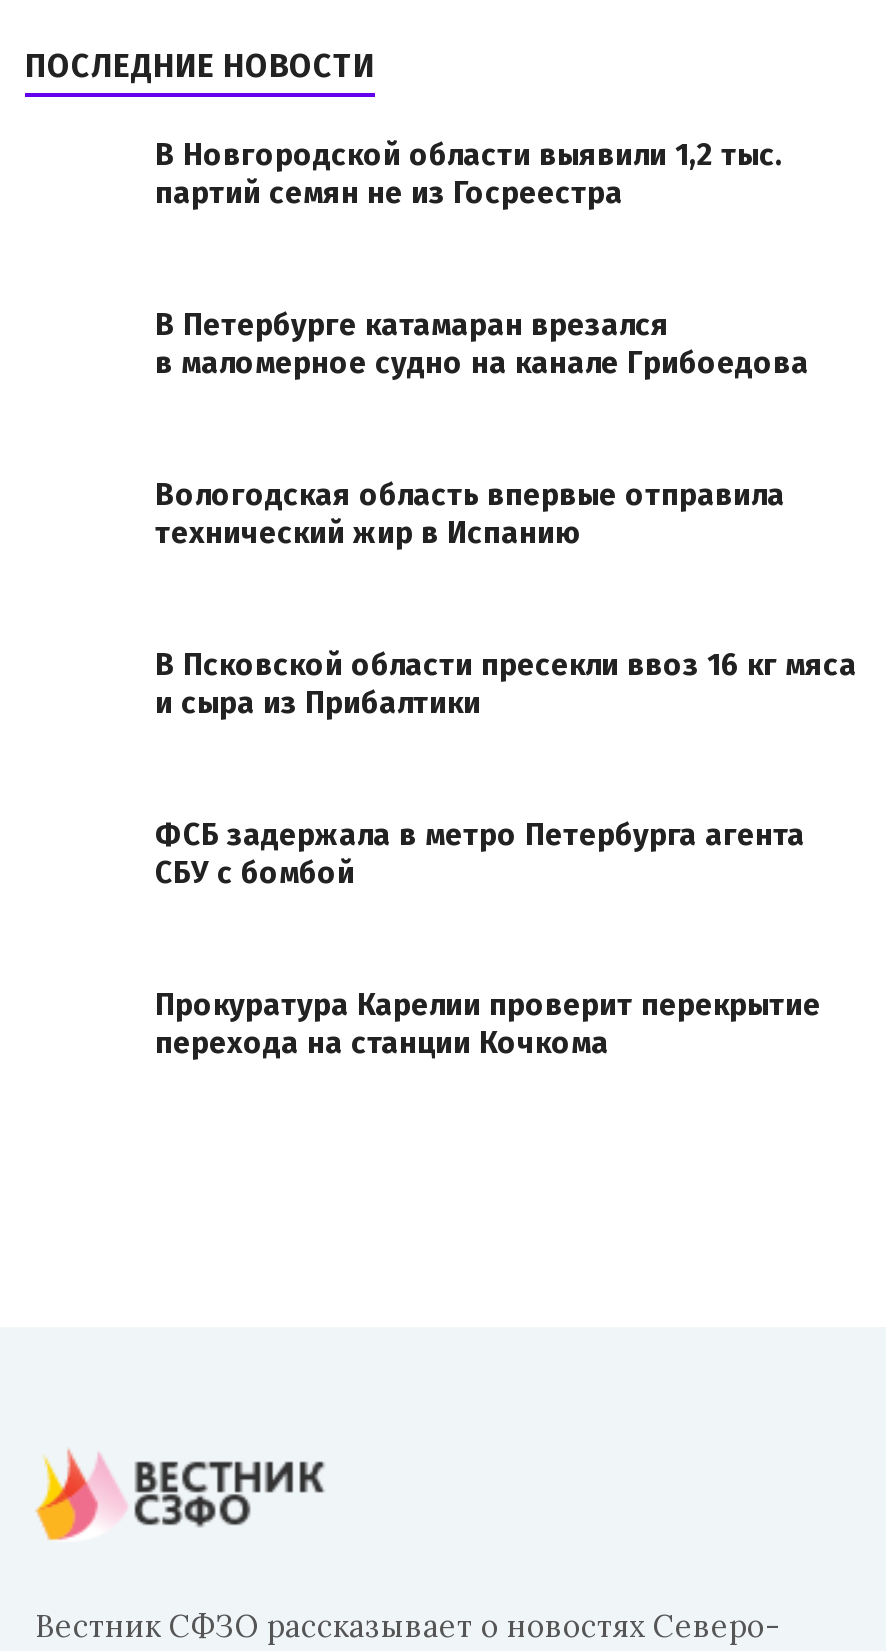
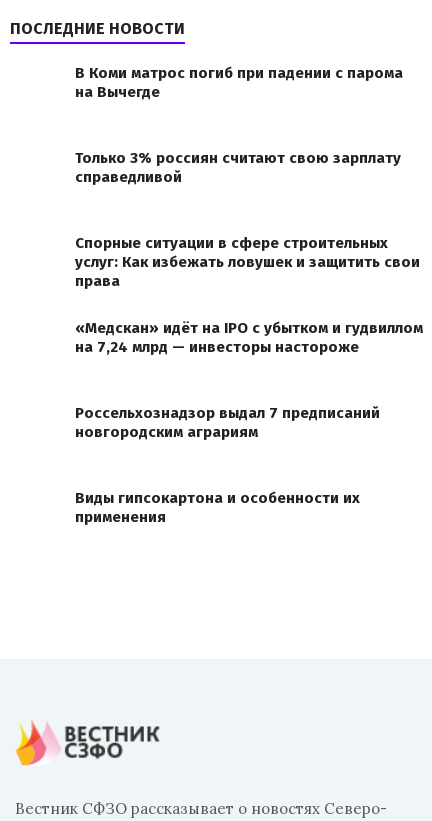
[155,136,783,210] В Новгородской области выявили 1,2 тыс. | партий семян не из Госреестра -> [75,63,403,100] В Коми матрос погиб при падении с парома | на Вычегде
[155,306,809,380] В Петербурге катамаран врезался | в маломерное судно на канале Грибоедова -> [75,148,401,185] Только 3% россиян считают свою зарплату | справедливой
[155,476,785,550] Вологодская область впервые отправила | технический жир в Испанию -> [75,233,420,289] Спорные ситуации в сфере строительных | услуг: Как избежать ловушек и защитить свои | права
[155,646,857,720] В Псковской области пресекли ввоз 16 кг мяса | и сыра из Прибалтики -> [75,318,423,355] «Медскан» идёт на IPO с убытком и гудвиллом | на 7,24 млрд — инвесторы настороже
[155,816,805,890] ФСБ задержала в метро Петербурга агента | СБУ с бомбой -> [75,403,380,440] Россельхознадзор выдал 7 предписаний | новгородским аграриям
[155,986,821,1060] Прокуратура Карелии проверит перекрытие | перехода на станции Кочкома -> [75,488,360,525] Виды гипсокартона и особенности их | применения

